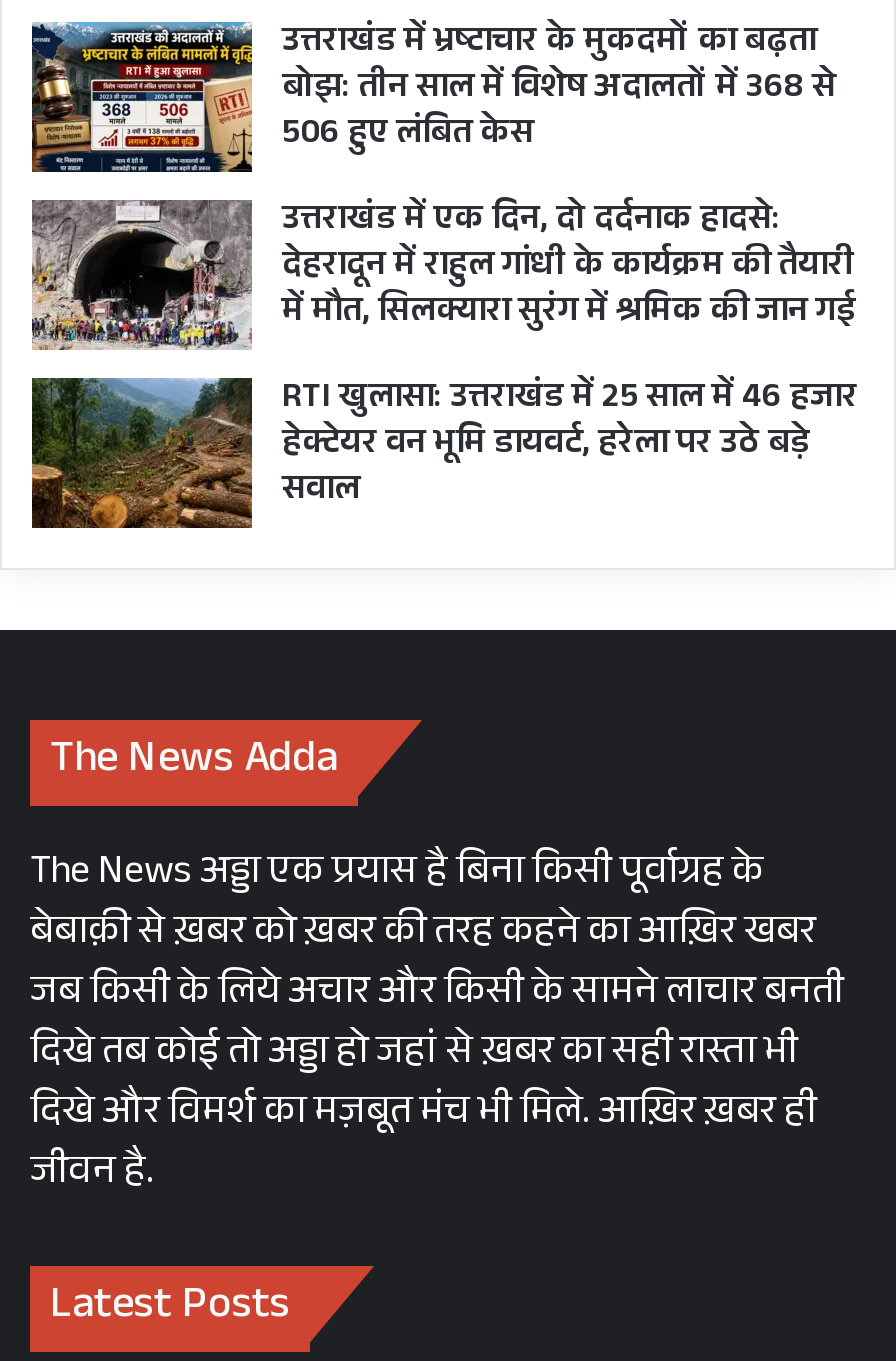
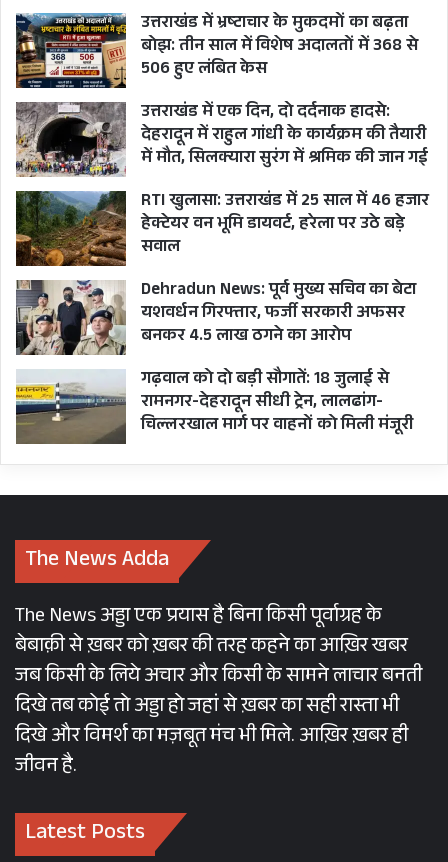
none -> [15,277,416,441] [image] | Dehradun News: पूर्व मुख्य सचिव का बेटा | यशवर्धन गिरफ्तार, फर्जी सरकारी अफसर | बनकर 4.5 लाख ठगने का आरोप | गढ़वाल को दो बड़ी सौगातें: 18 जुलाई से | रामनगर-देहरादून सीधी ट्रेन, लालढांग- | चिल्लरखाल मार्ग पर वाहनों को मिली मंजूरी
none -> [15,369,126,444] [image]

